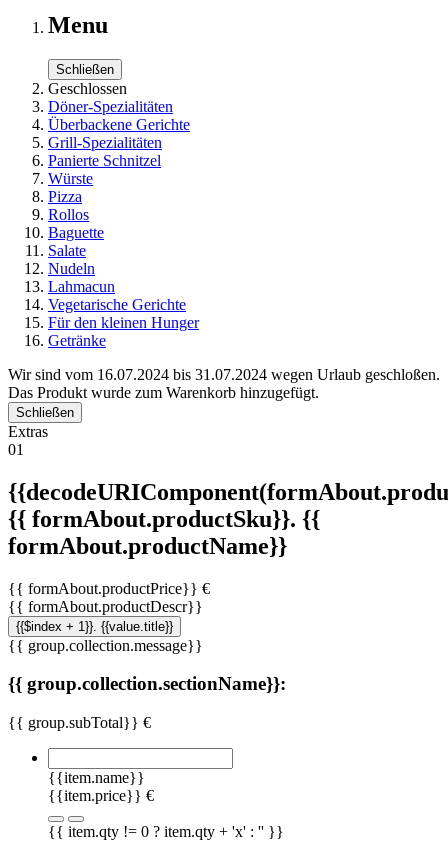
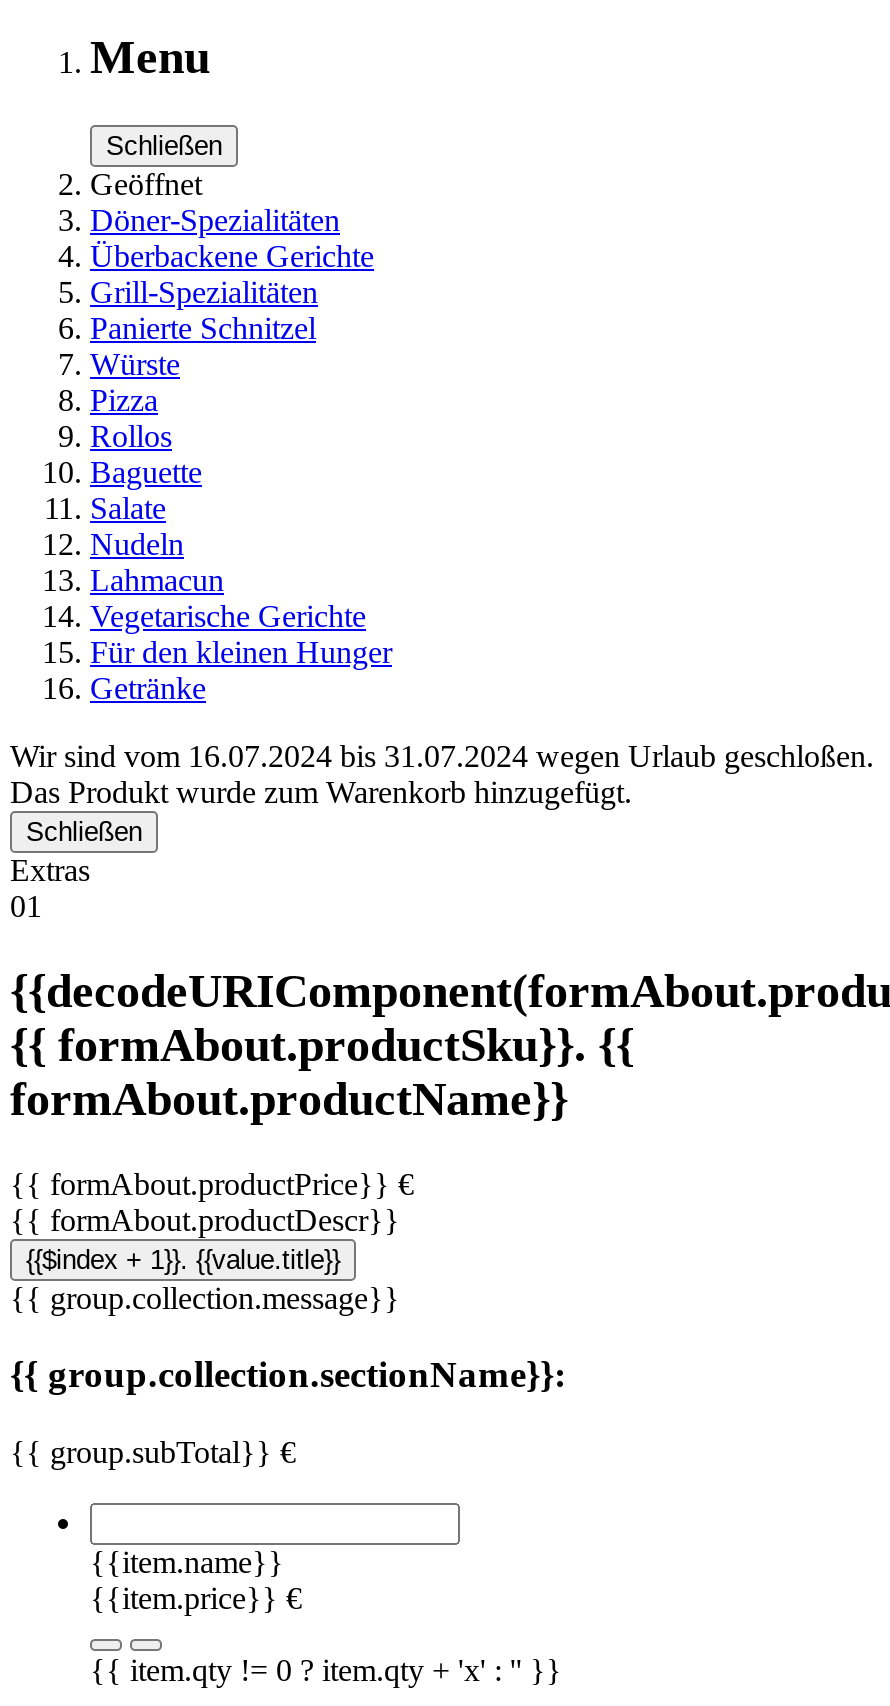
[48,80,127,97] Geschlossen -> [90,166,202,200] Geöffnet

